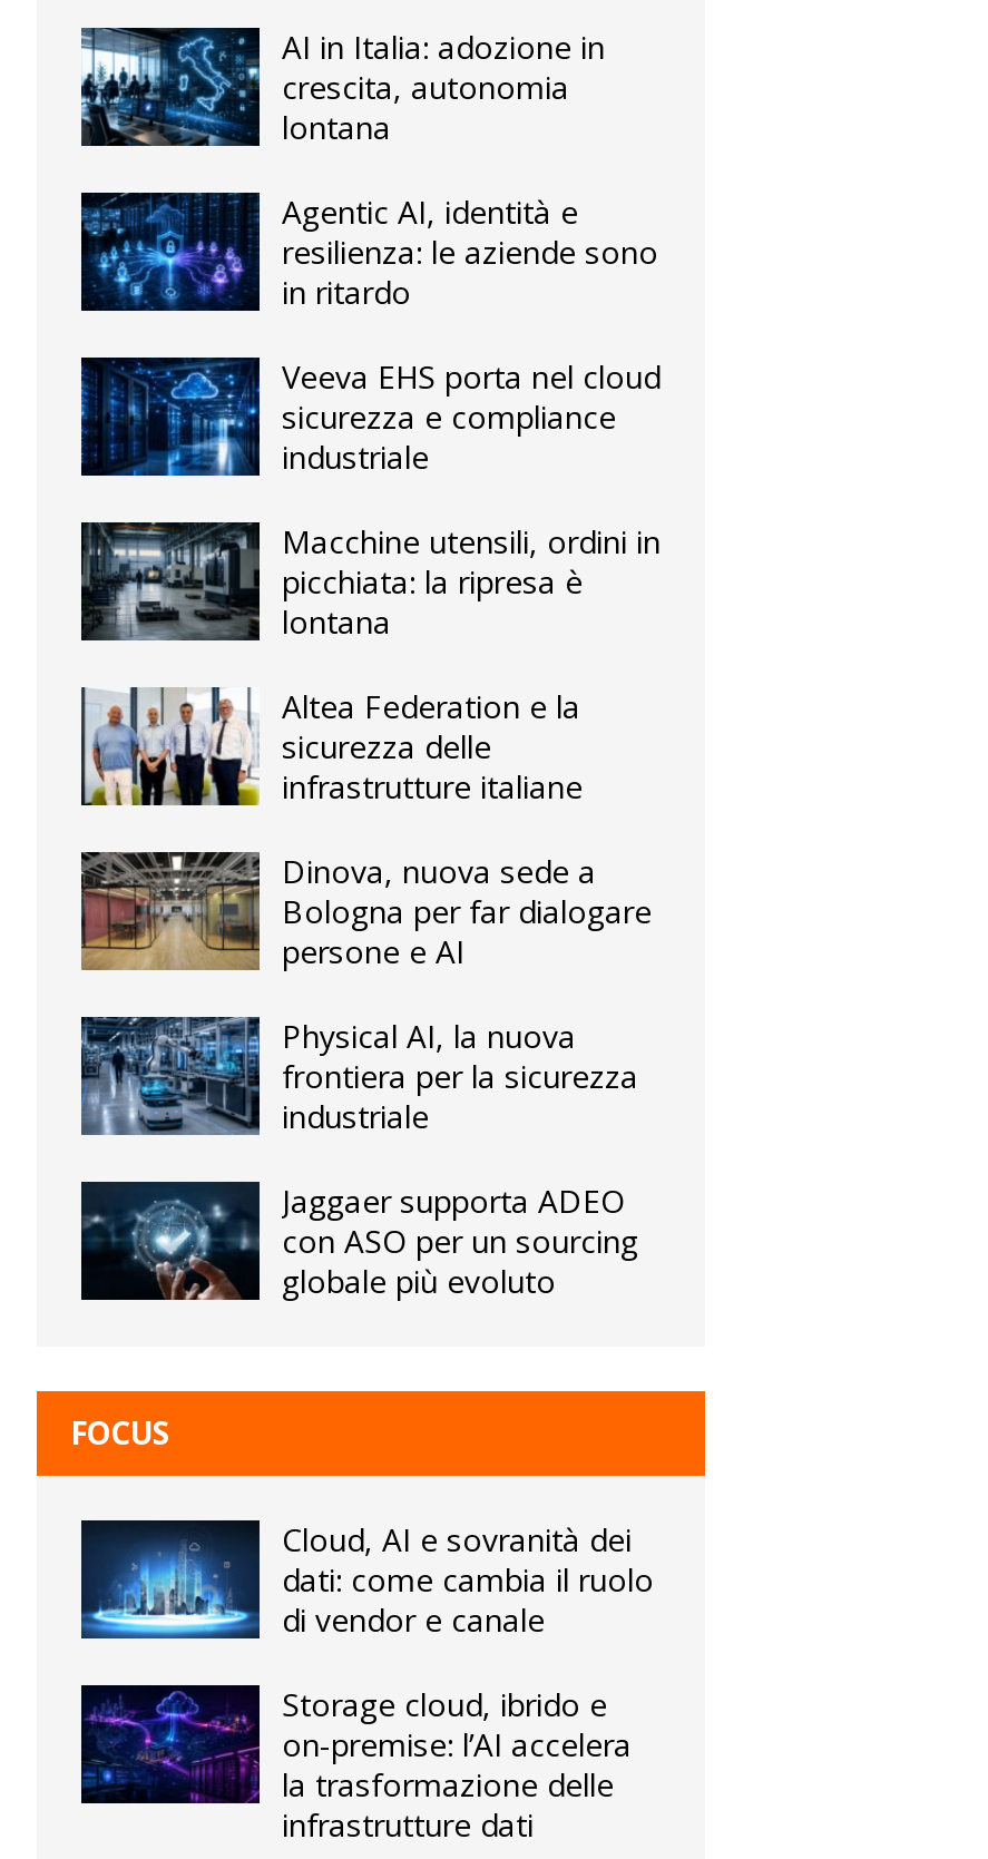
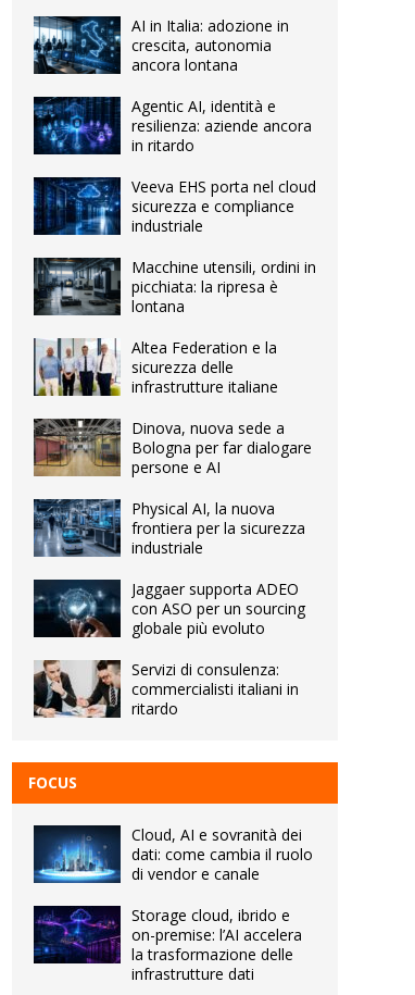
[282,105,391,147] lontana -> [131,55,238,75] ancora lontana
[282,230,658,272] resilienza: le aziende sono -> [131,115,312,136] resilienza: aziende ancora
none -> [34,659,299,719] [image] | Servizi di consulenza: | commercialisti italiani in | ritardo

